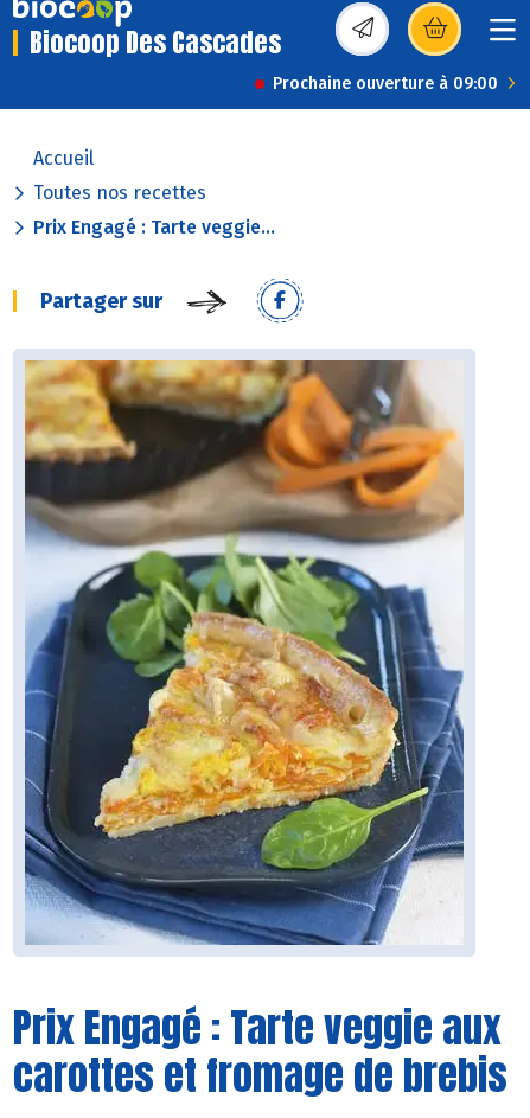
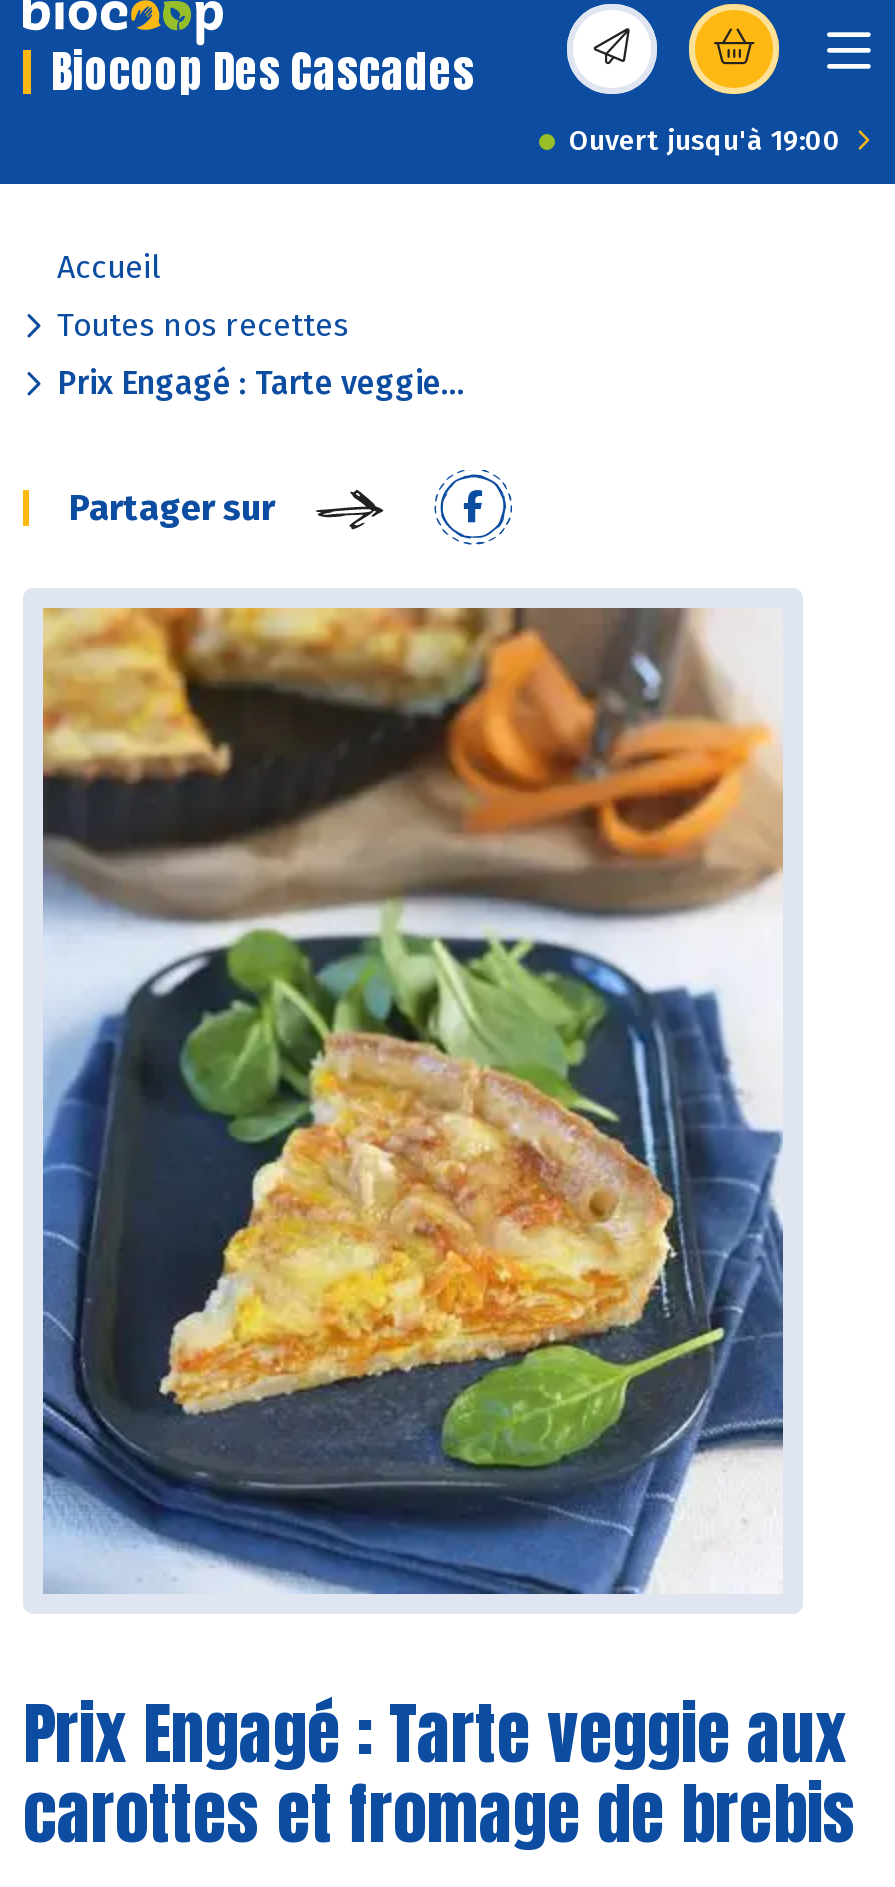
[273,74,498,94] Prochaine ouverture à 09:00 -> [569,124,841,158] Ouvert jusqu'à 19:00

